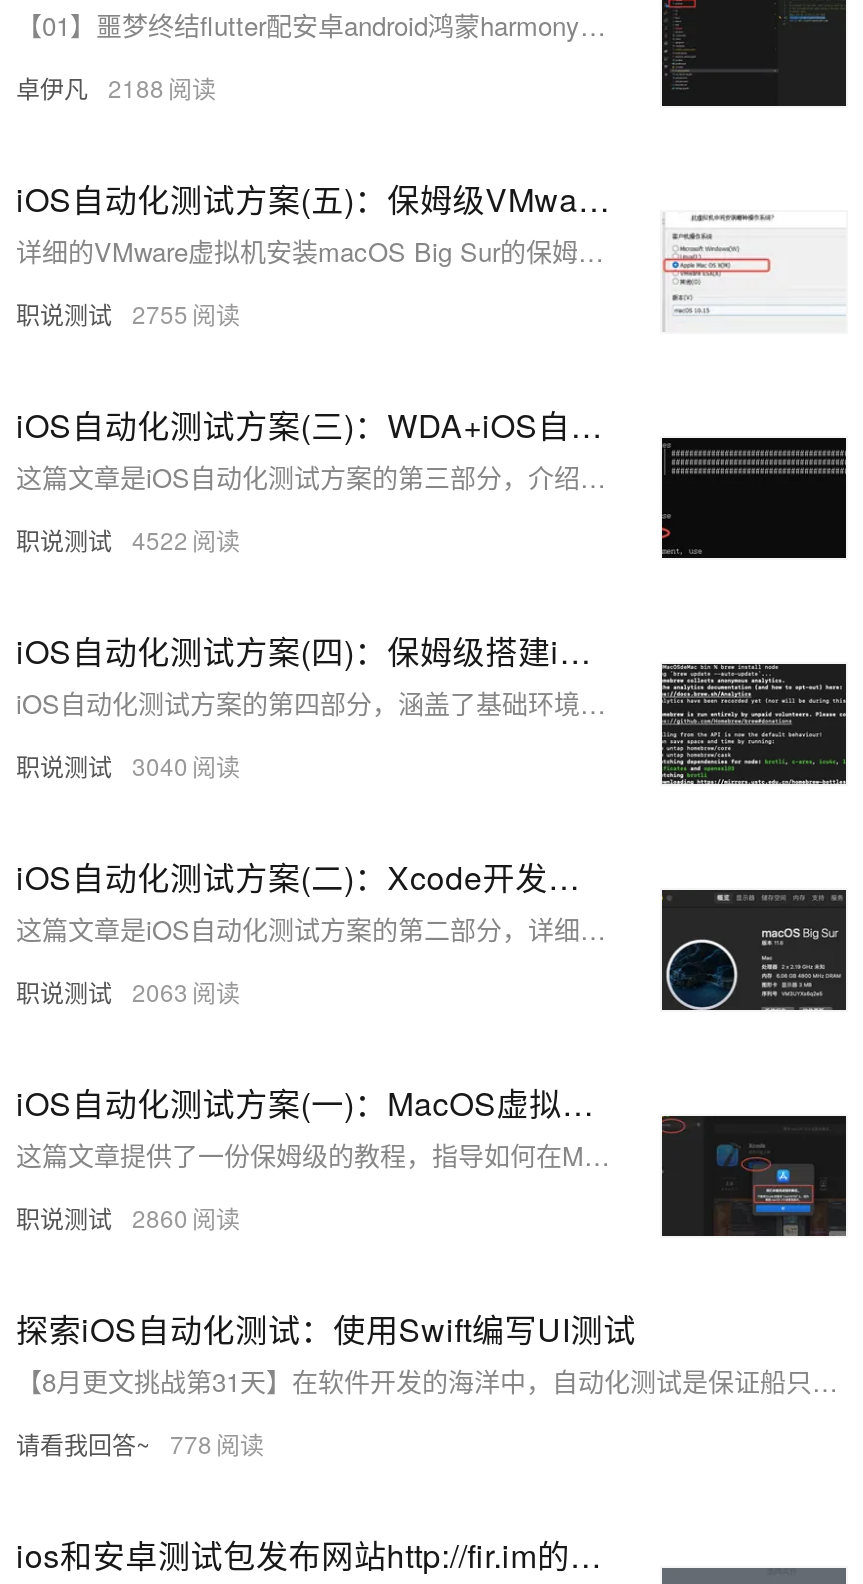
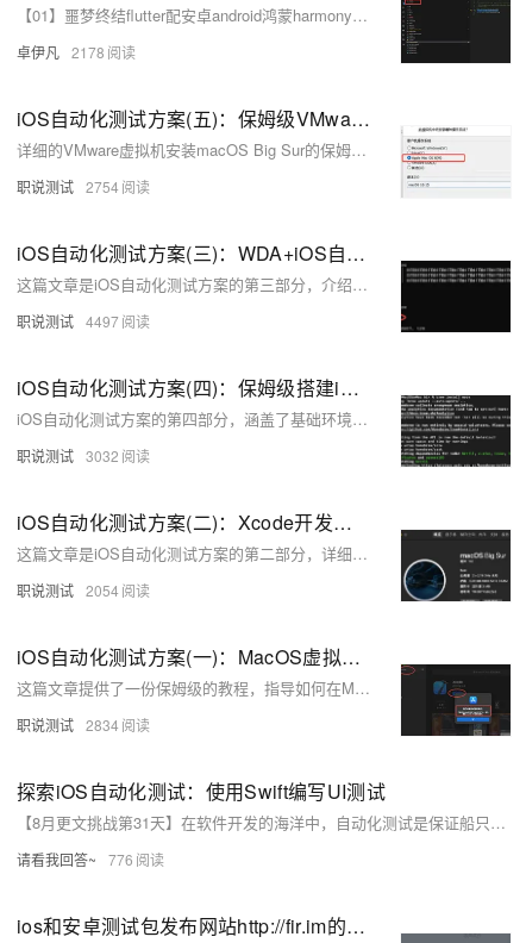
[16,70,164,104] 卓伊凡 2188 -> [17,41,105,62] 卓伊凡 2178
[16,296,188,330] 职说测试 2755 -> [17,176,119,196] 职说测试 2754
[16,522,188,556] 职说测试 4522 -> [17,311,119,331] 职说测试 4497
[16,748,188,782] 职说测试 3040 -> [17,445,119,465] 职说测试 3032
[16,974,188,1008] 职说测试 2063 -> [17,580,119,600] 职说测试 2054
[16,1200,188,1234] 职说测试 2860 -> [17,714,119,734] 职说测试 2834
[16,1426,212,1460] 请看我回答~ 778 -> [17,849,133,869] 请看我回答~ 776

